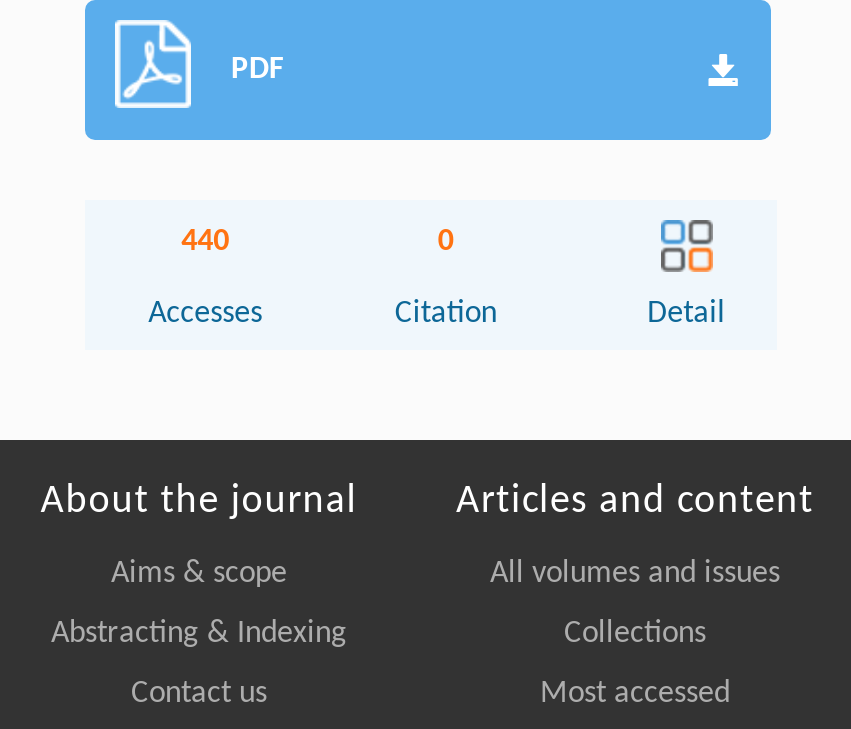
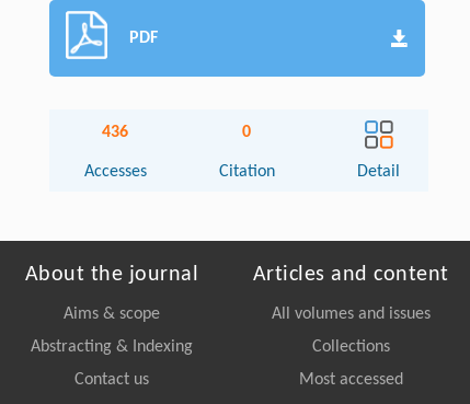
[181,226,229,258] 440 -> [102,124,128,141] 436

